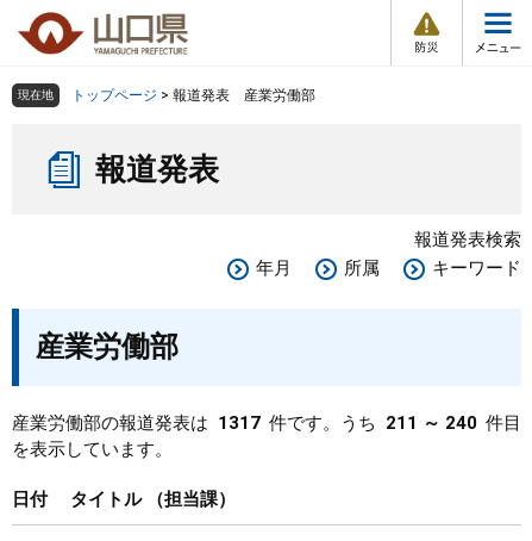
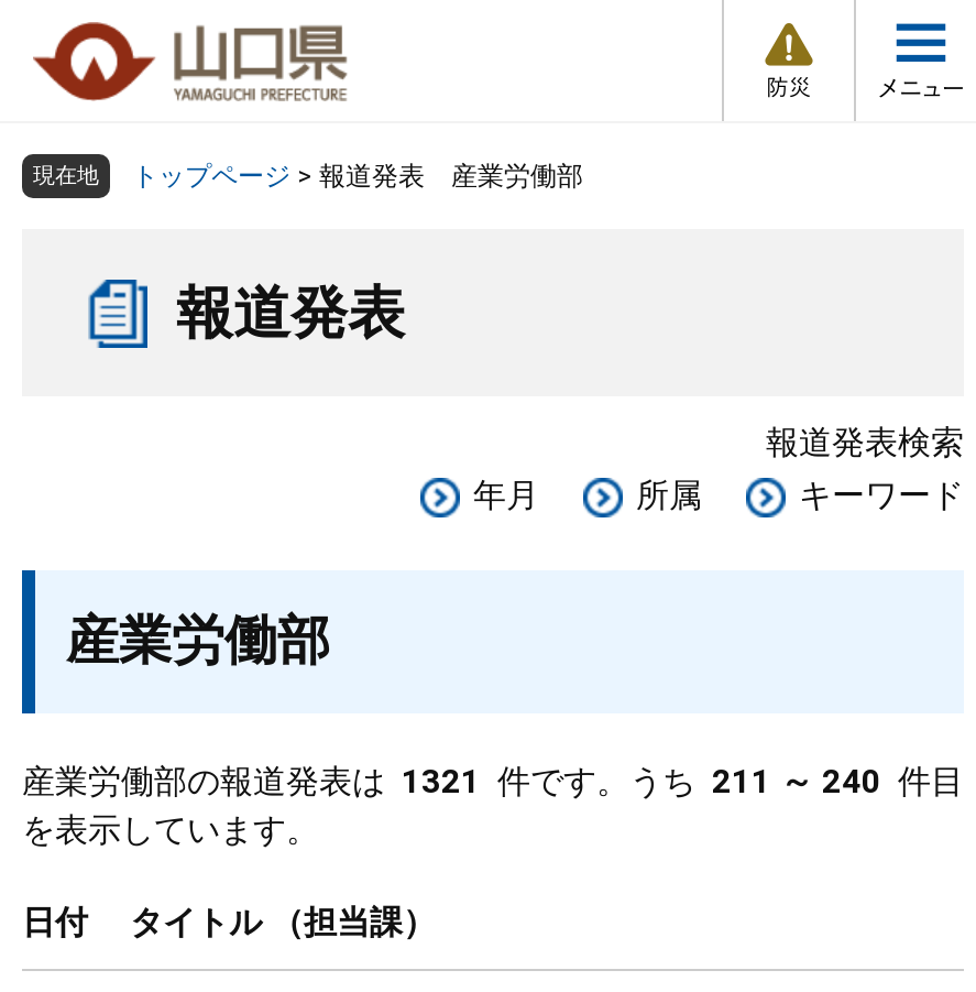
[12,412,521,434] 産業労働部の報道発表は 1317 件です。うち 211 ～ 240 件目 -> [22,762,964,802] 産業労働部の報道発表は 1321 件です。うち 211 ～ 240 件目

